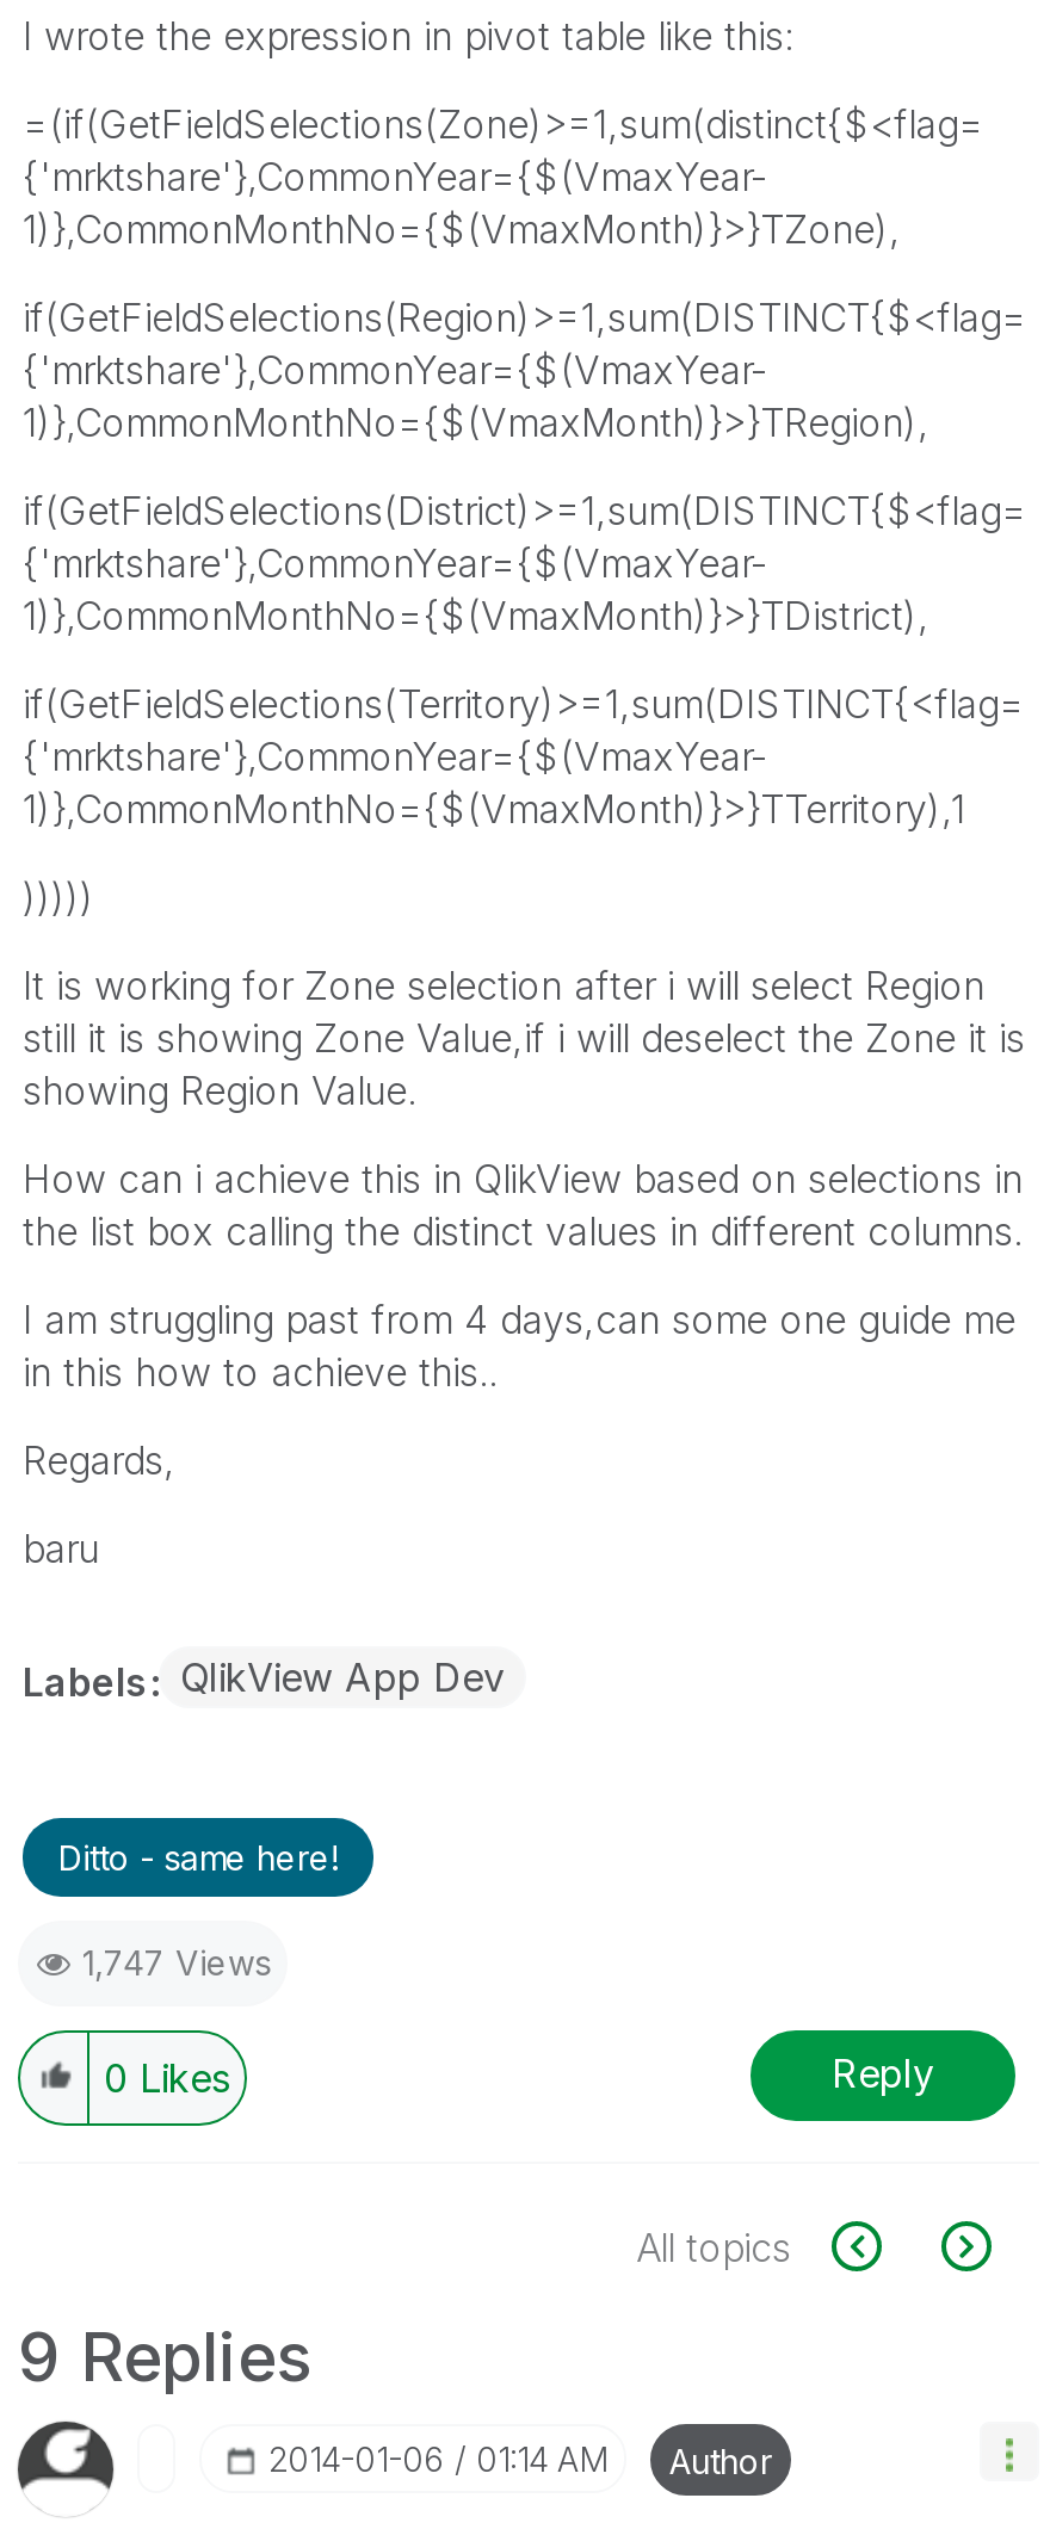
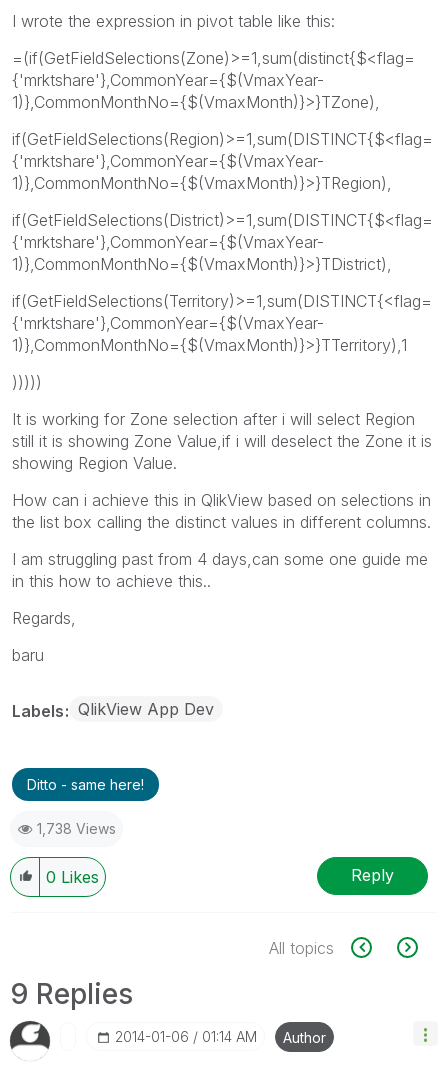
[82,1941,271,1981] 1,747 Views -> [37,819,116,836] 1,738 Views

